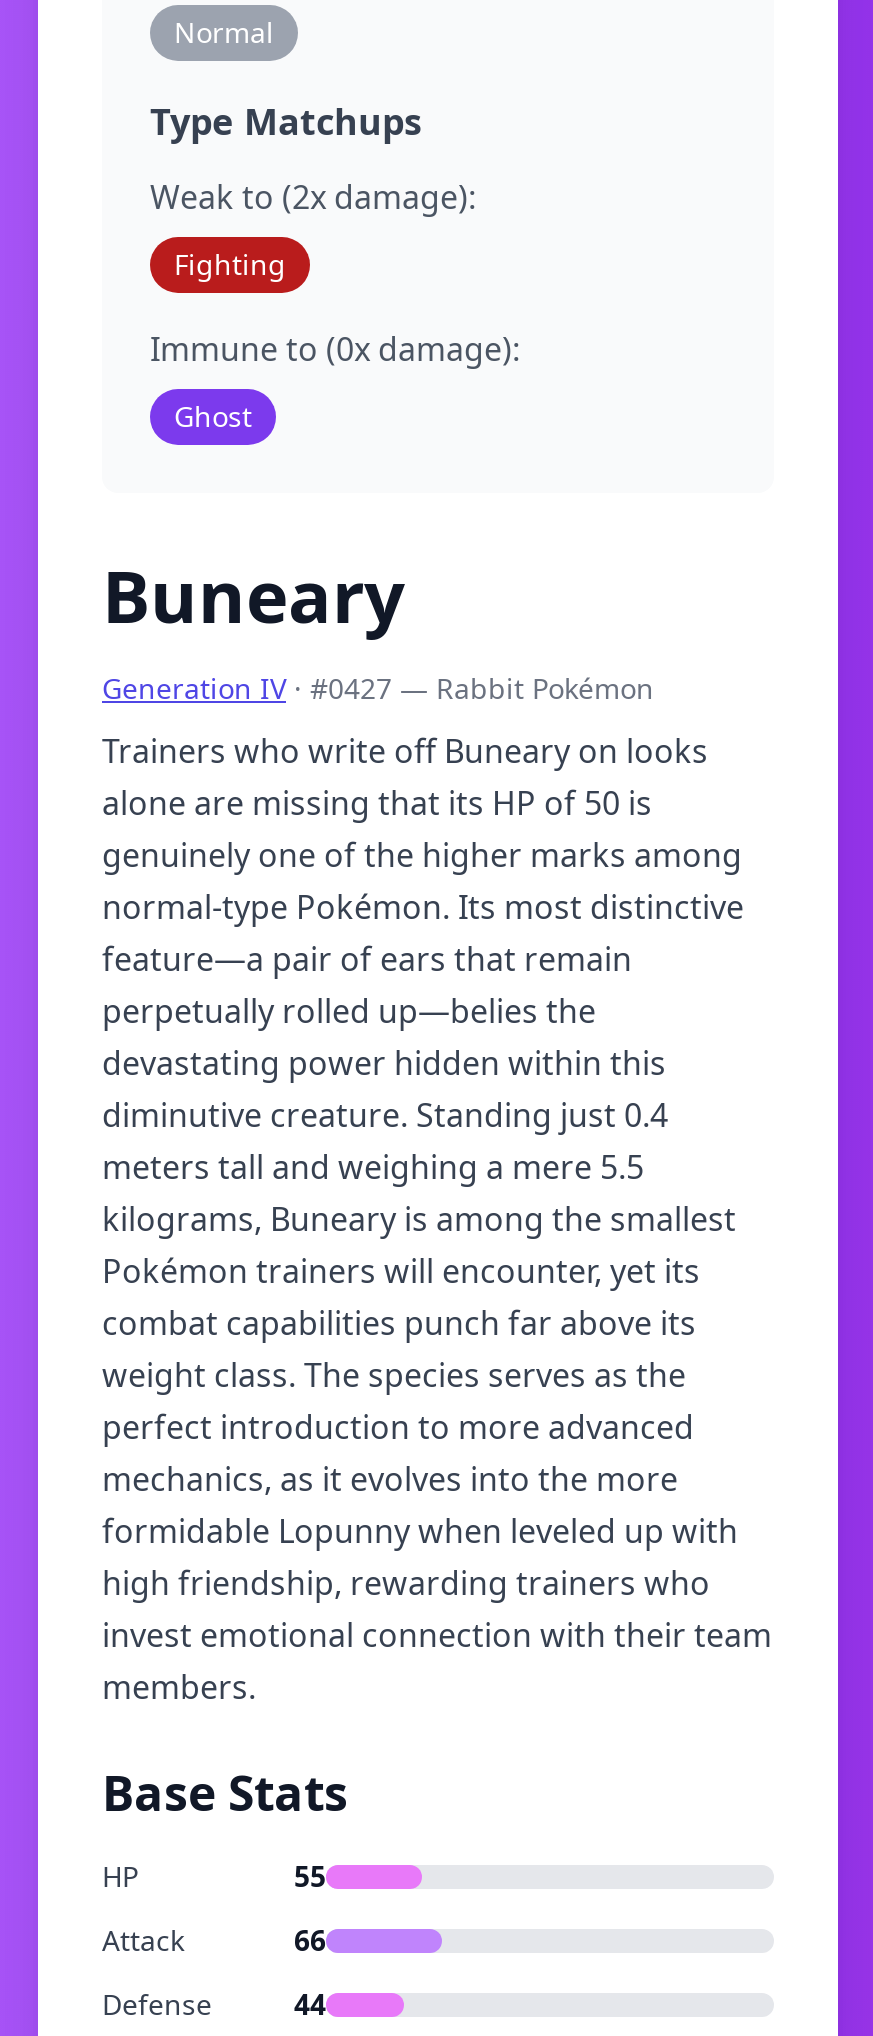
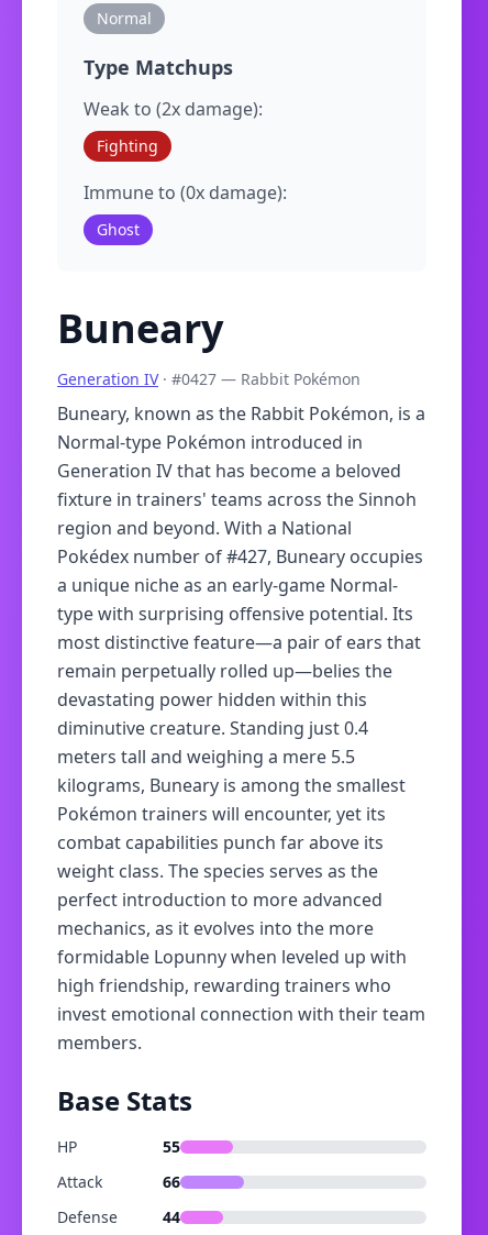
[102,729,744,1033] Trainers who write off Buneary on looks | alone are missing that its HP of 50 is | genuinely one of the higher marks among | normal-type Pokémon. Its most distinctive | feature—a pair of ears that remain | perpetually rolled up—belies the -> [57,401,425,683] Buneary, known as the Rabbit Pokémon, is a | Normal-type Pokémon introduced in | Generation IV that has become a beloved | fixture in trainers' teams across the Sinnoh | region and beyond. With a National | Pokédex number of #427, Buneary occupies | a unique niche as an early-game Normal- | type with surprising offensive potential. Its | most distinctive feature—a pair of ears that | remain perpetually rolled up—belies the

